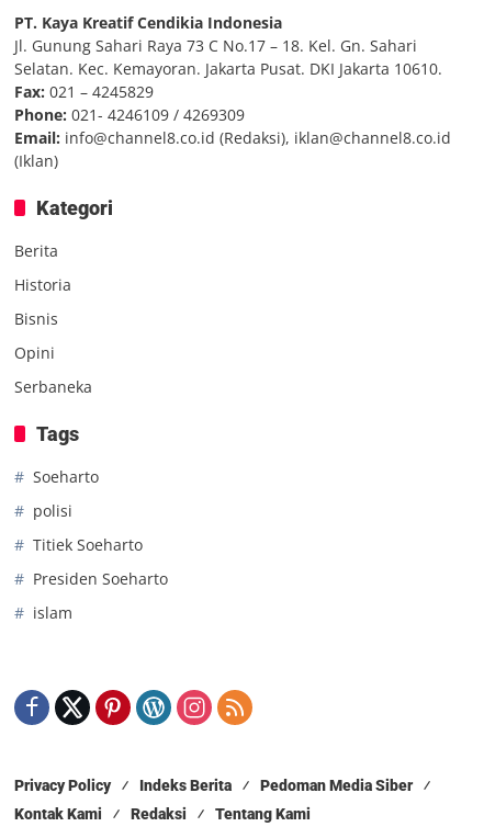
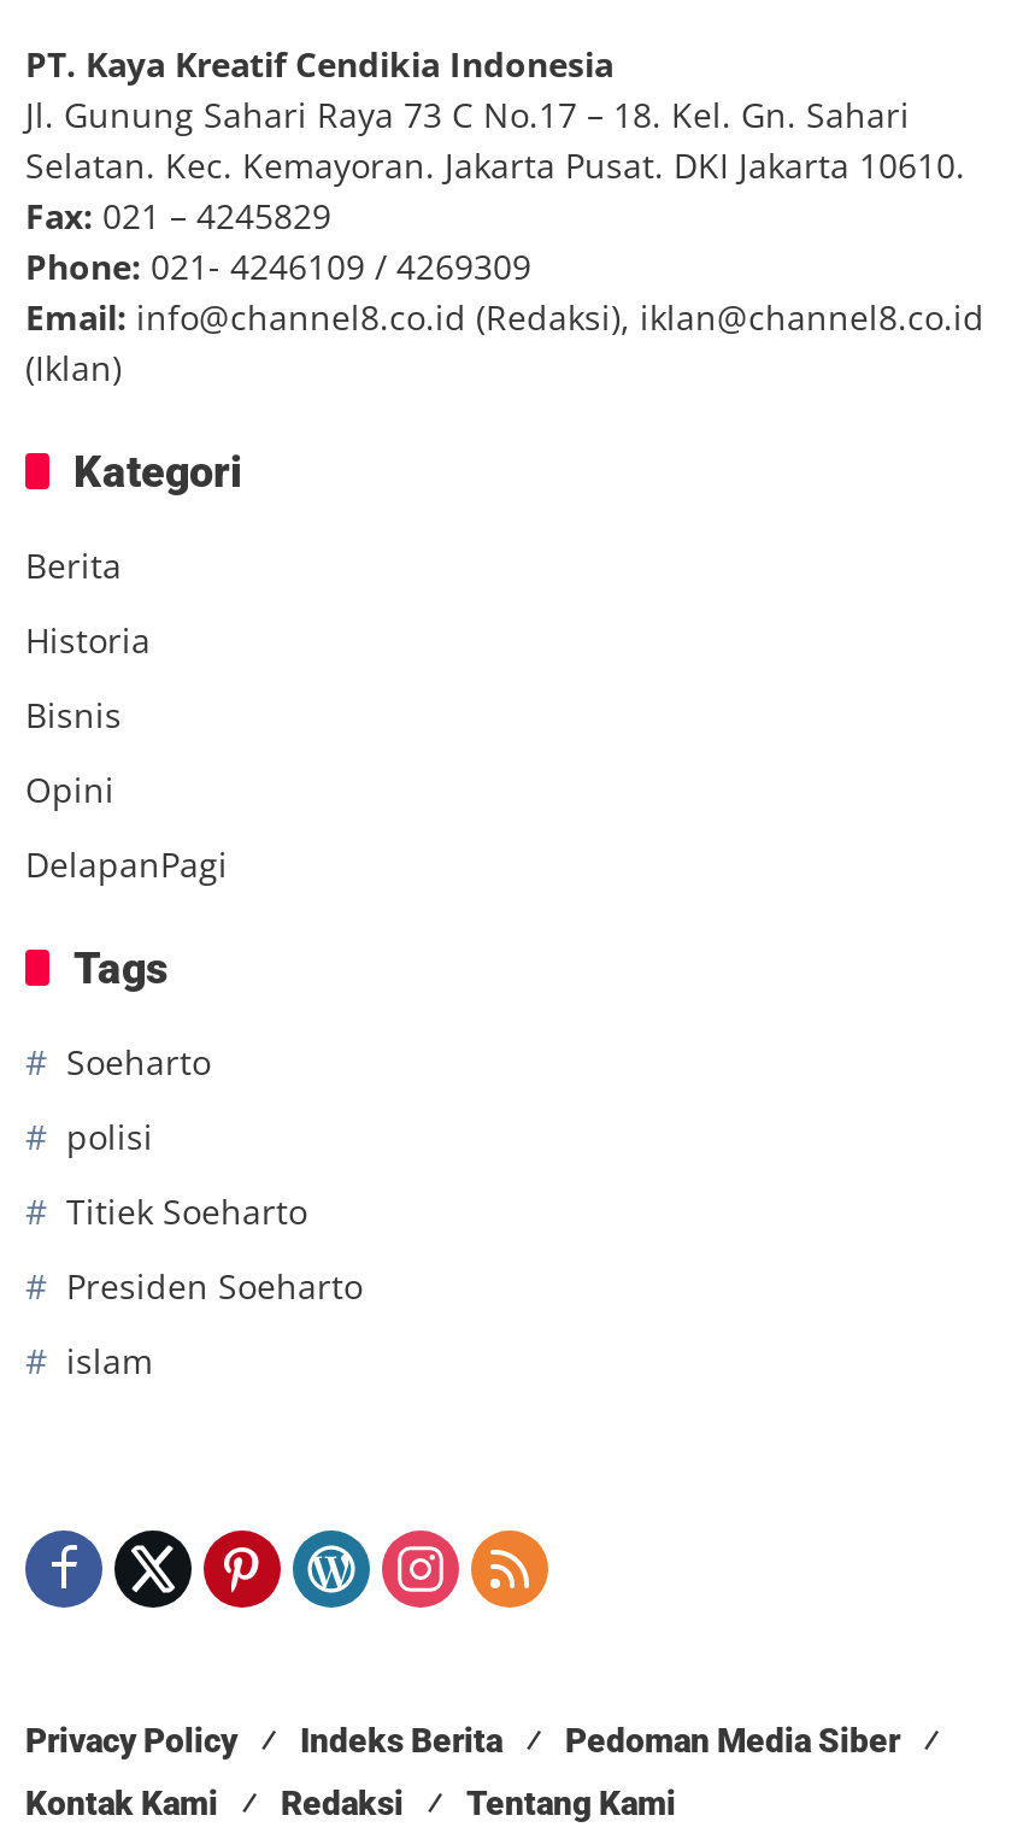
[14,376,92,397] Serbaneka -> [25,841,228,887] DelapanPagi

